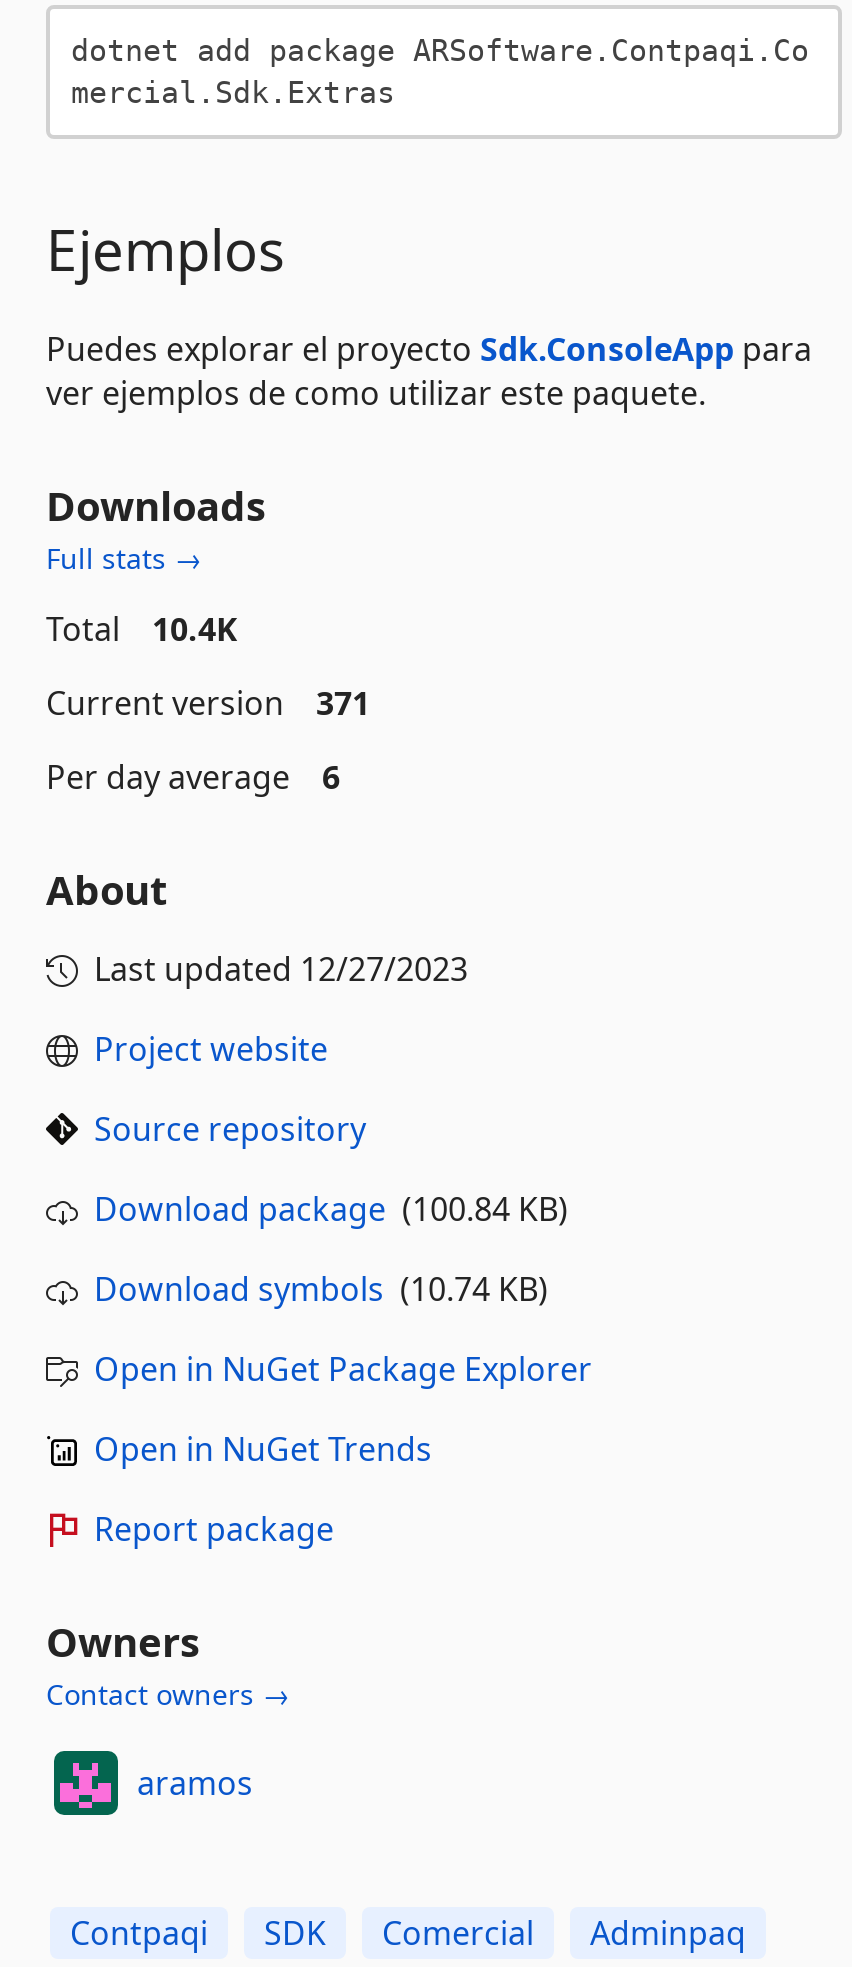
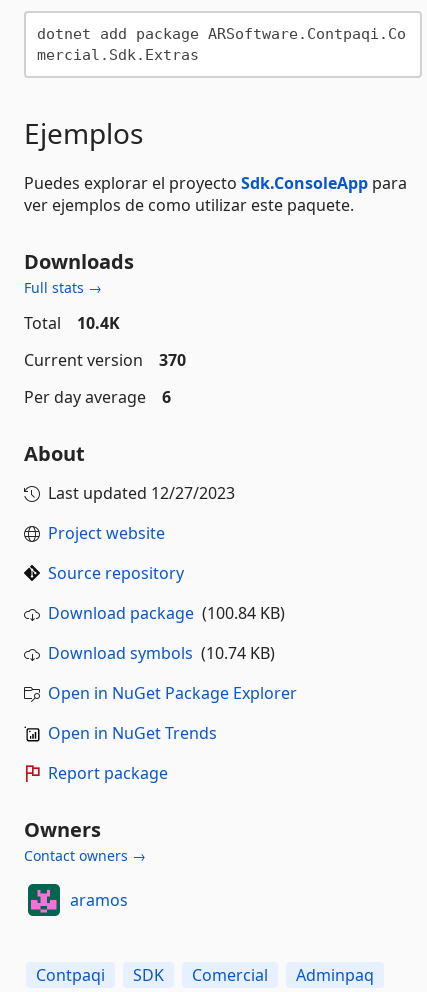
[46,681,370,725] Current version 371 -> [24,349,186,371] Current version 370

